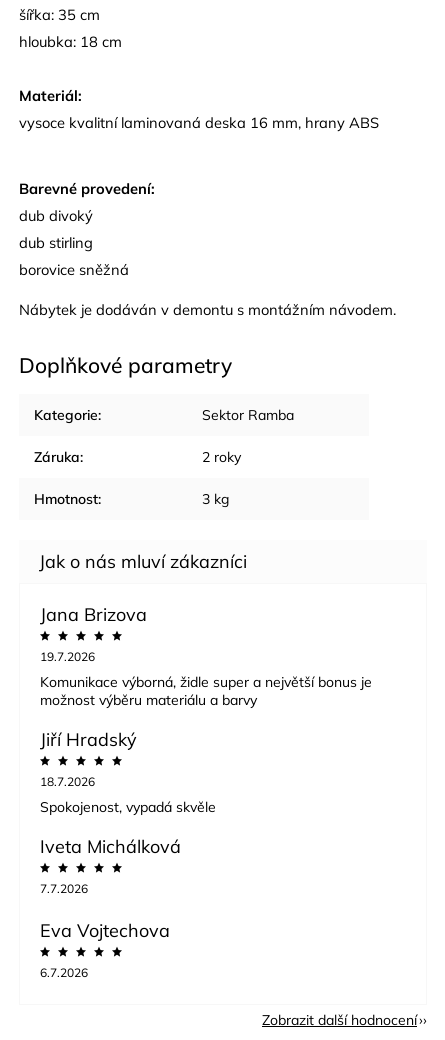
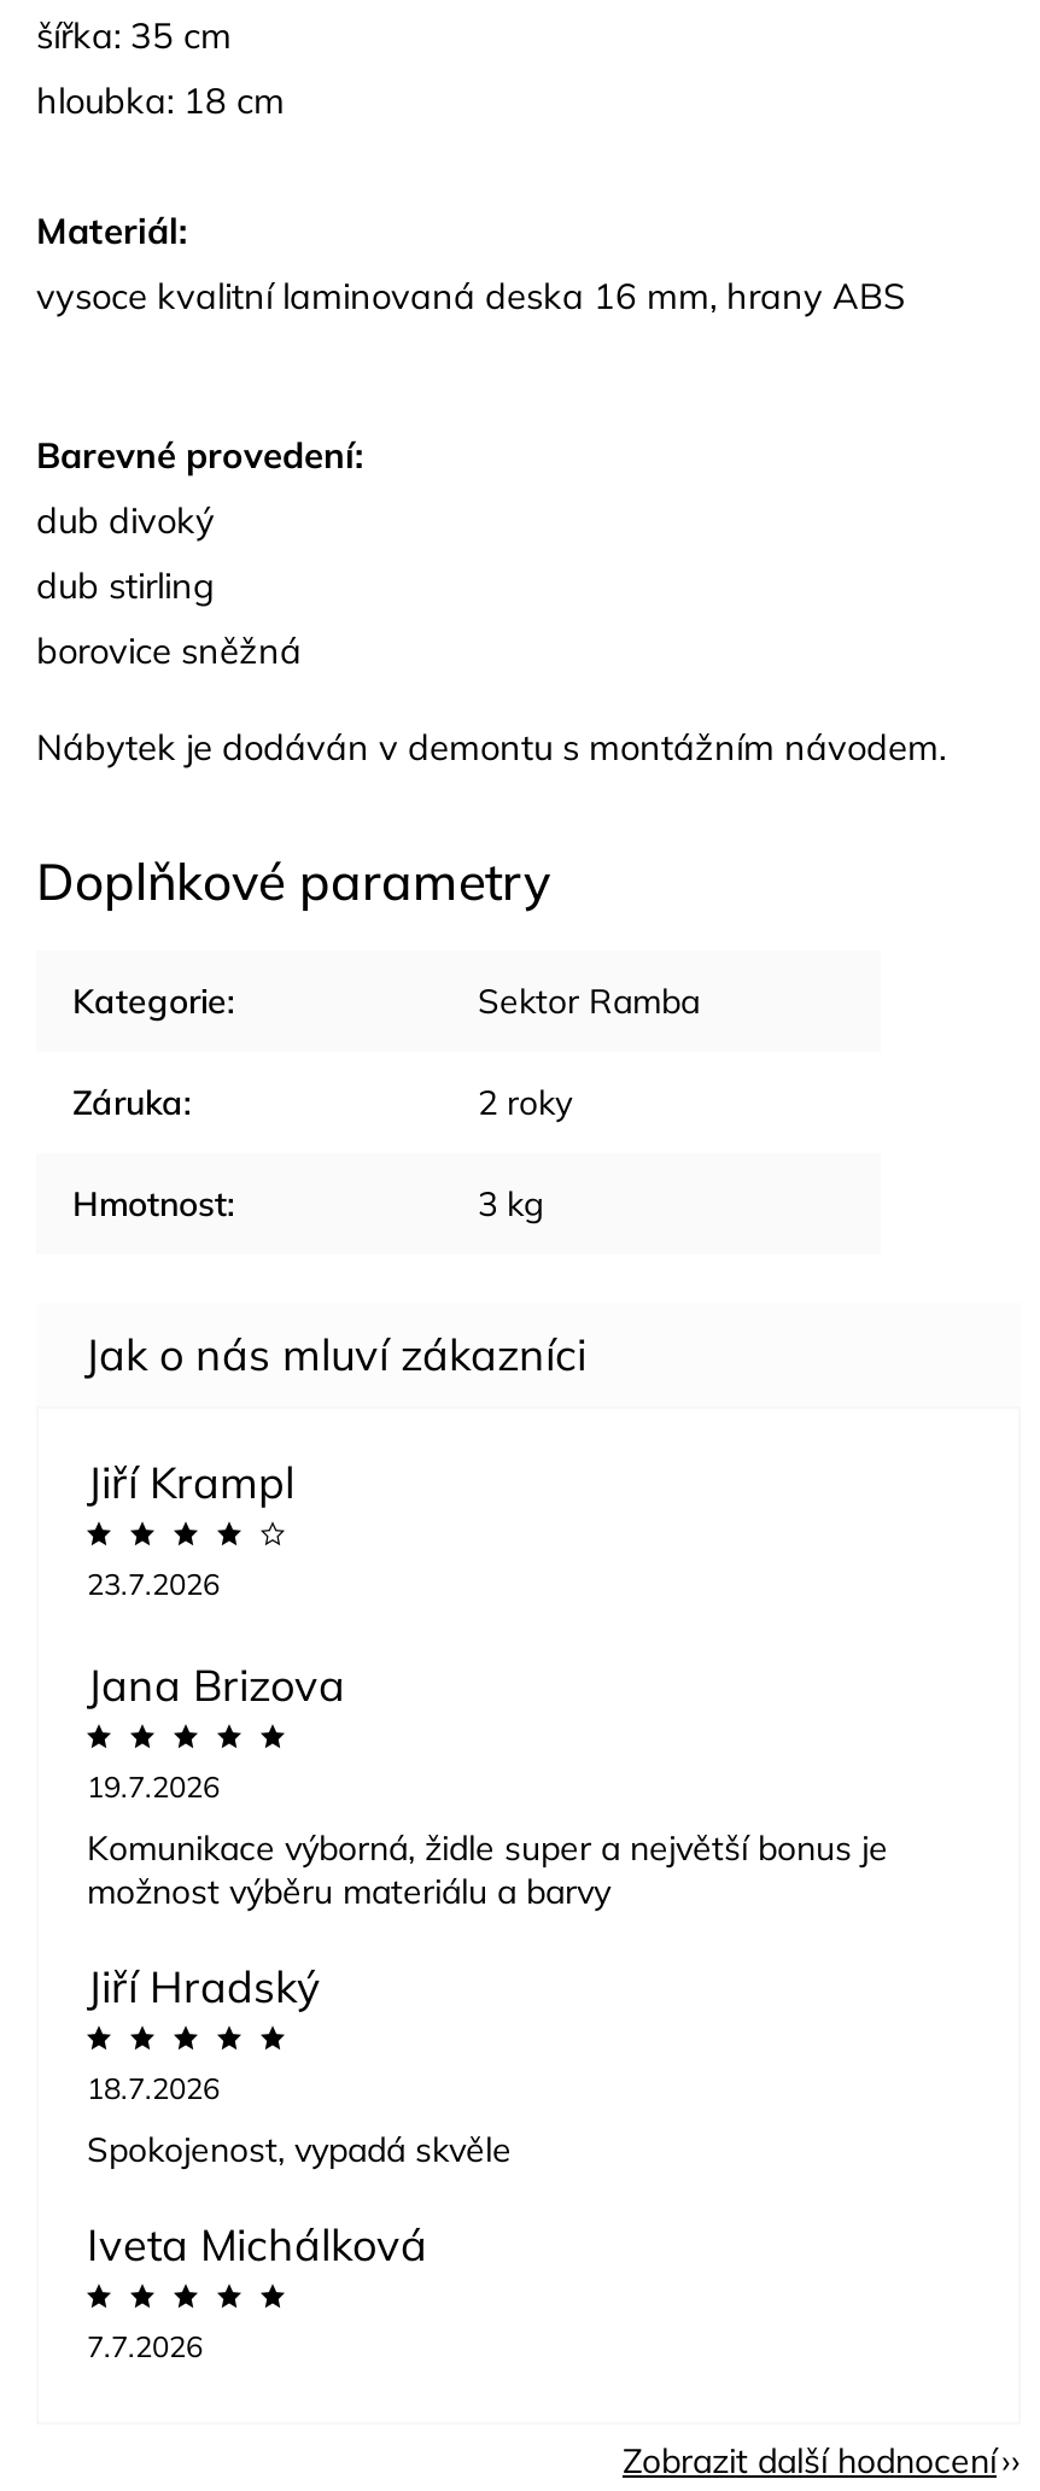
none -> [87,1454,294,1601] Jiří Krampl | 23.7.2026
moved [40,602,372,895] -> [87,1656,888,2363]: Jana Brizova | 19.7.2026 | Komunikace výborná, židle super a největší bonus je | ... | Iveta Michálková | 7.7.2026
[40,918,170,979] Eva Vojtechova | 6.7.2026 -> none

